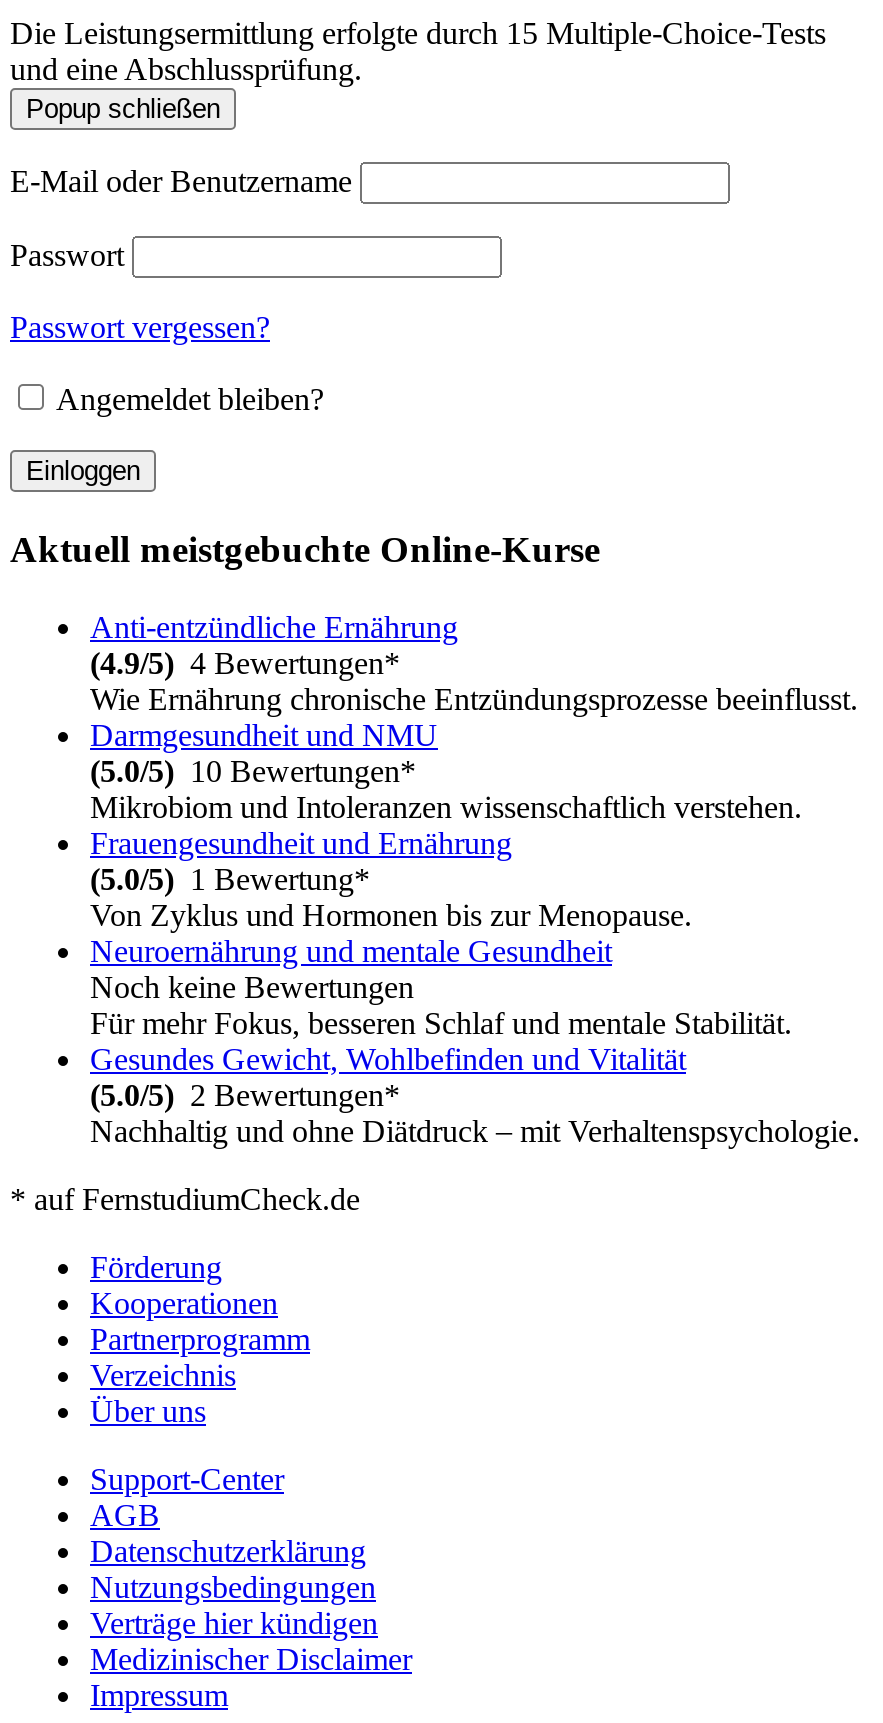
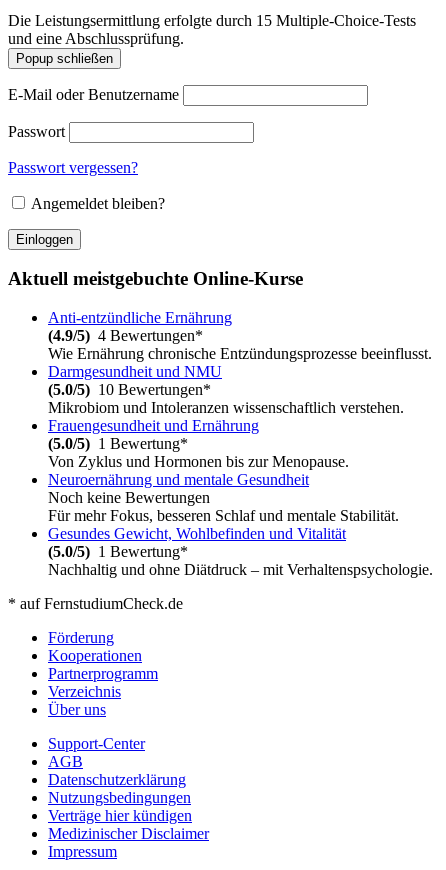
[90,1078,400,1112] (5.0/5) 2 Bewertungen* -> [48,543,188,560] (5.0/5) 1 Bewertung*

